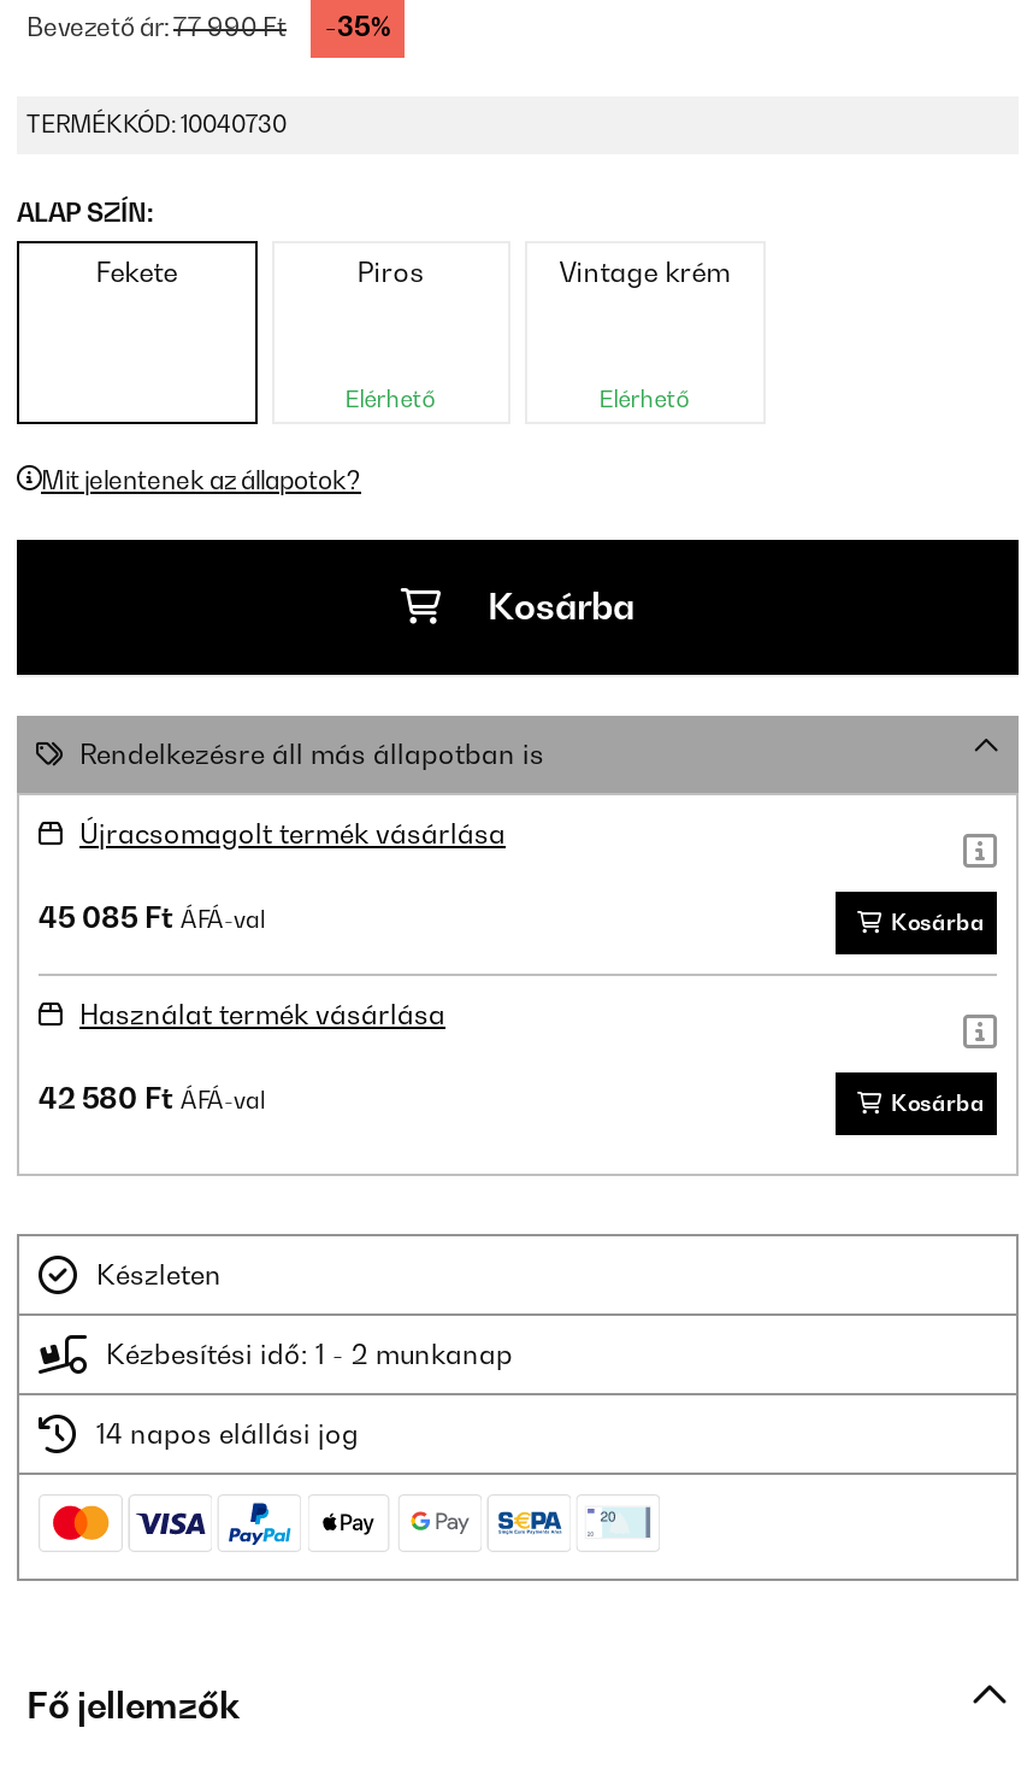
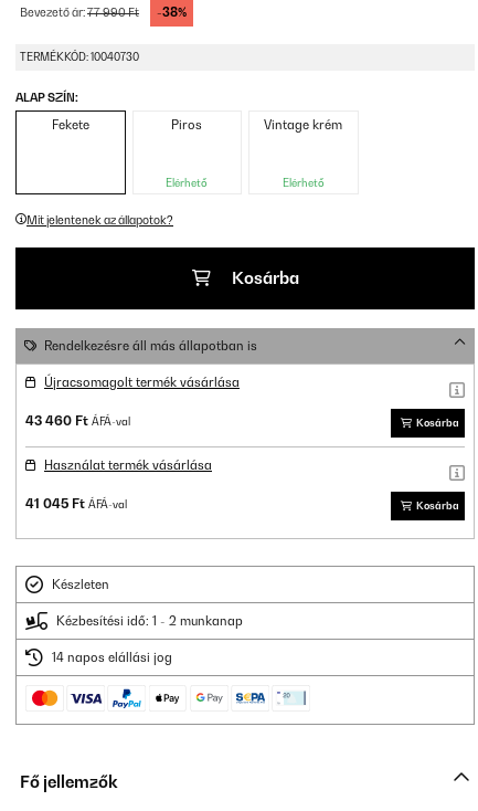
[325,11,390,44] -35% -> [157,5,187,20] -38%
[39,900,265,936] 45 085 Ft ÁFÁ-val -> [25,413,130,429] 43 460 Ft ÁFÁ-val
[39,1081,265,1117] 42 580 Ft ÁFÁ-val -> [25,495,127,512] 41 045 Ft ÁFÁ-val

